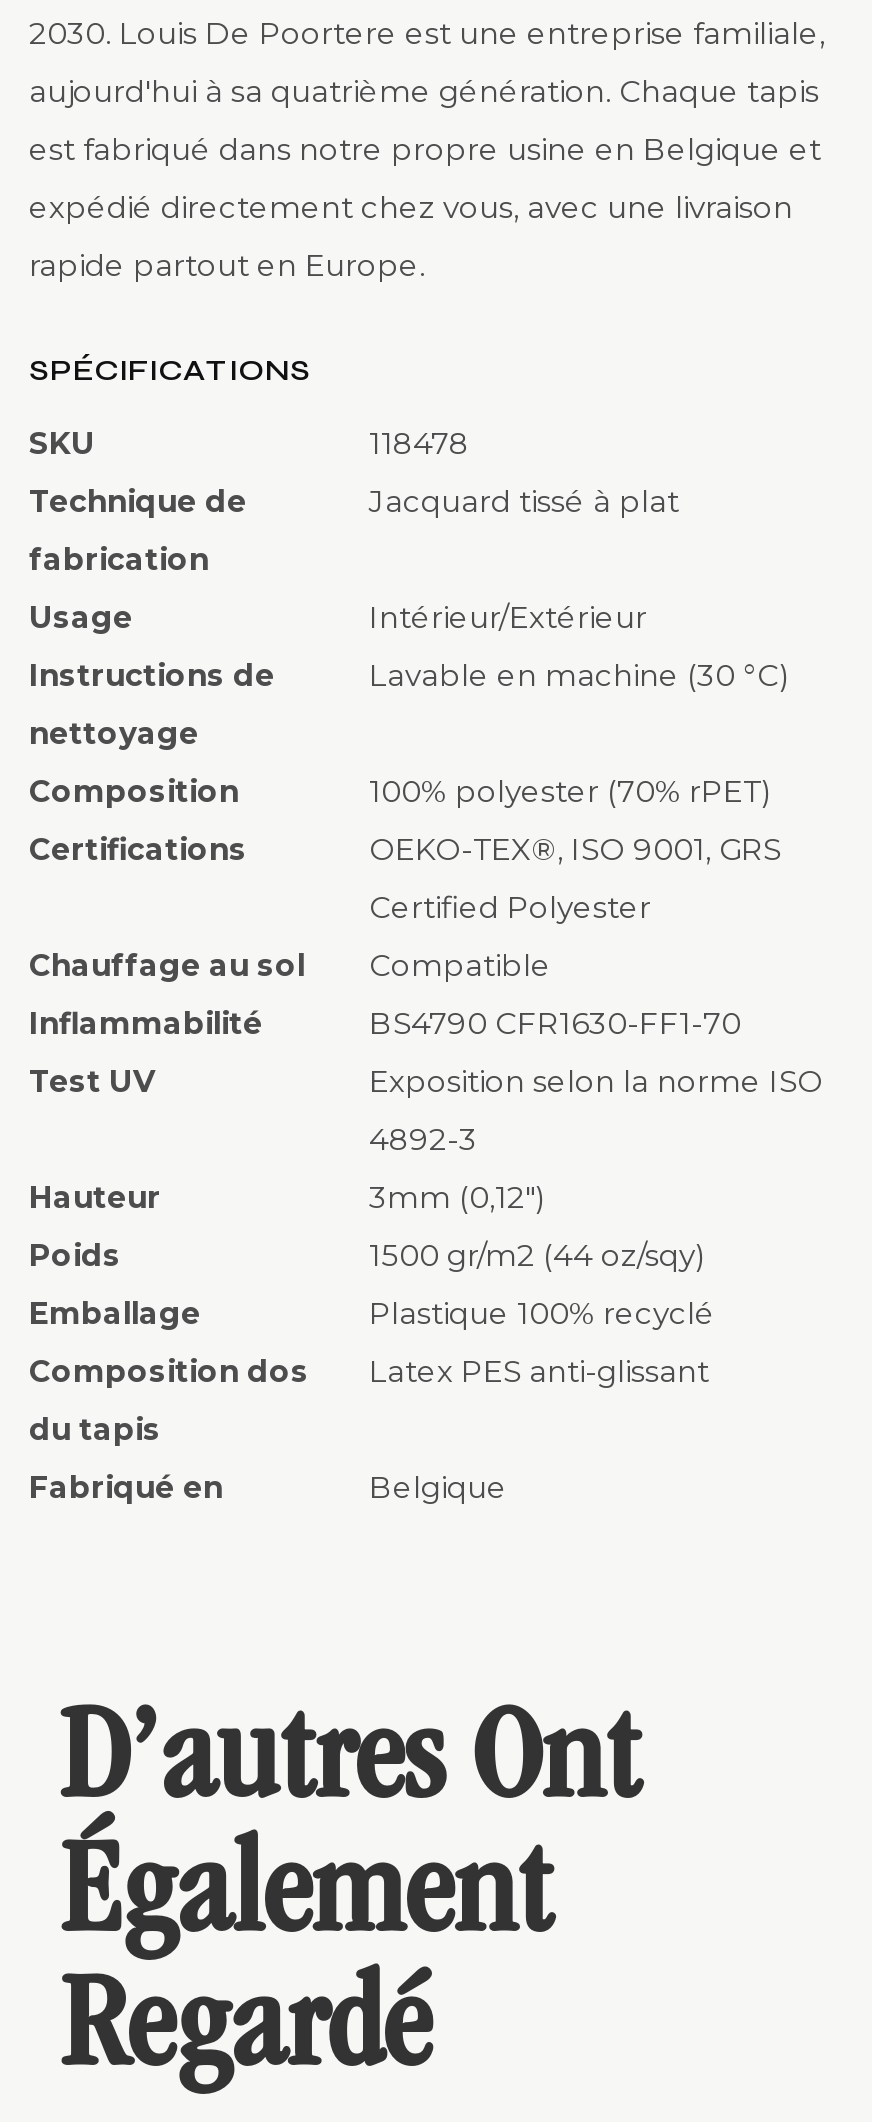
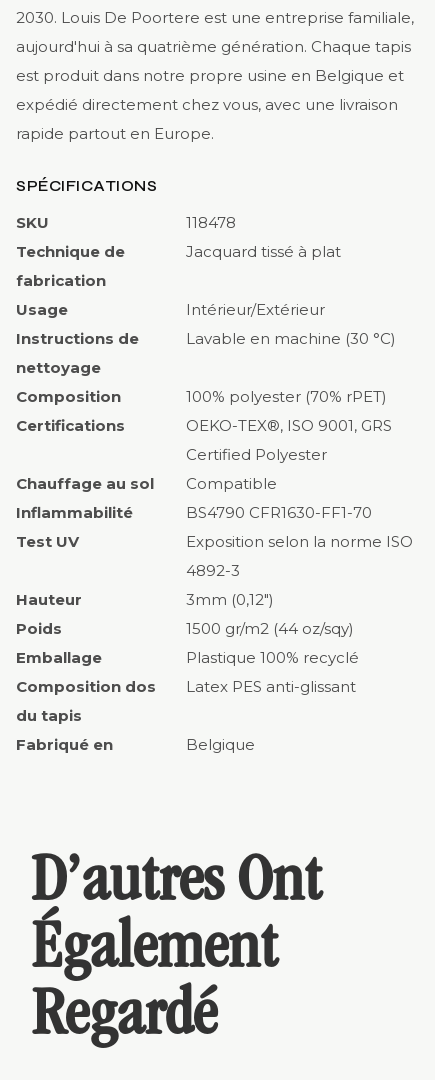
[29,129,821,167] est fabriqué dans notre propre usine en Belgique et -> [16,65,404,84] est produit dans notre propre usine en Belgique et

